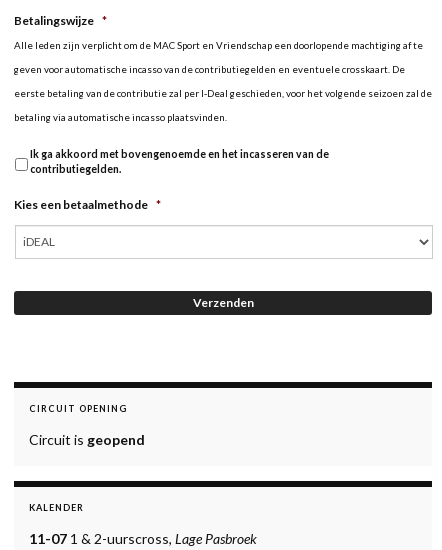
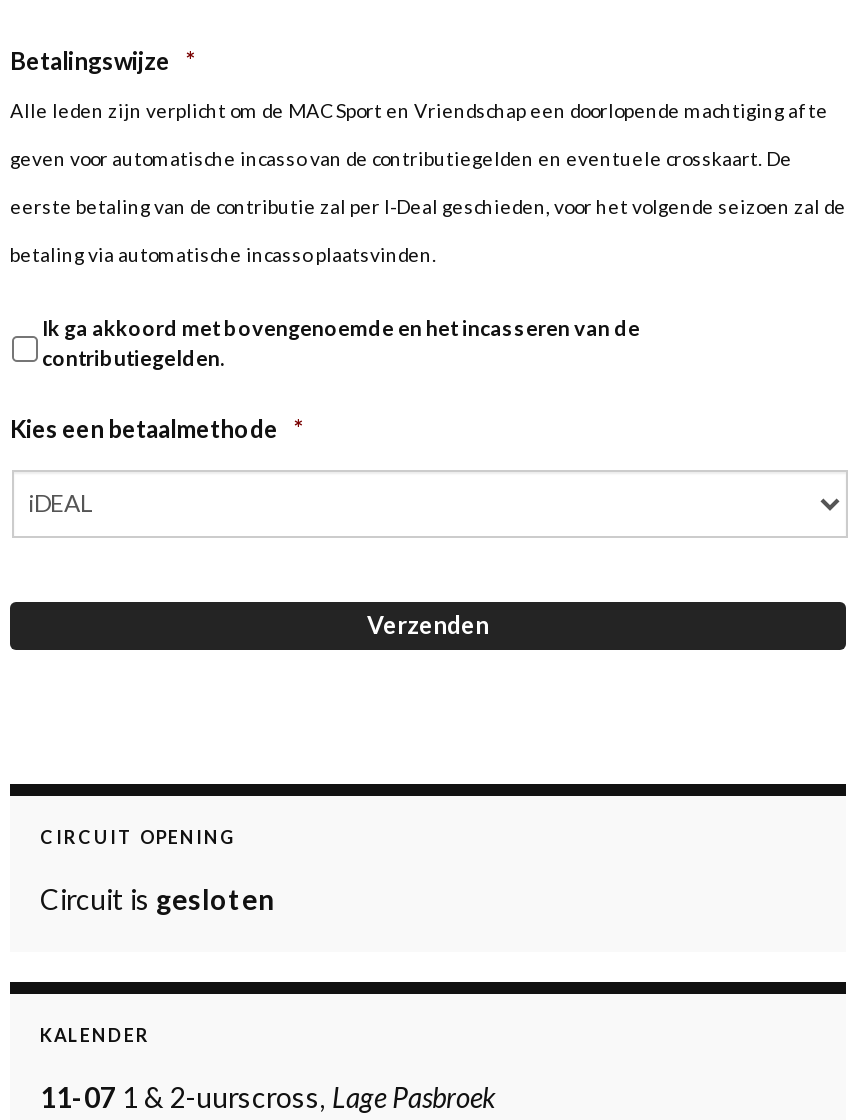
[29,431,145,448] Circuit is geopend -> [40,882,274,916] Circuit is gesloten

